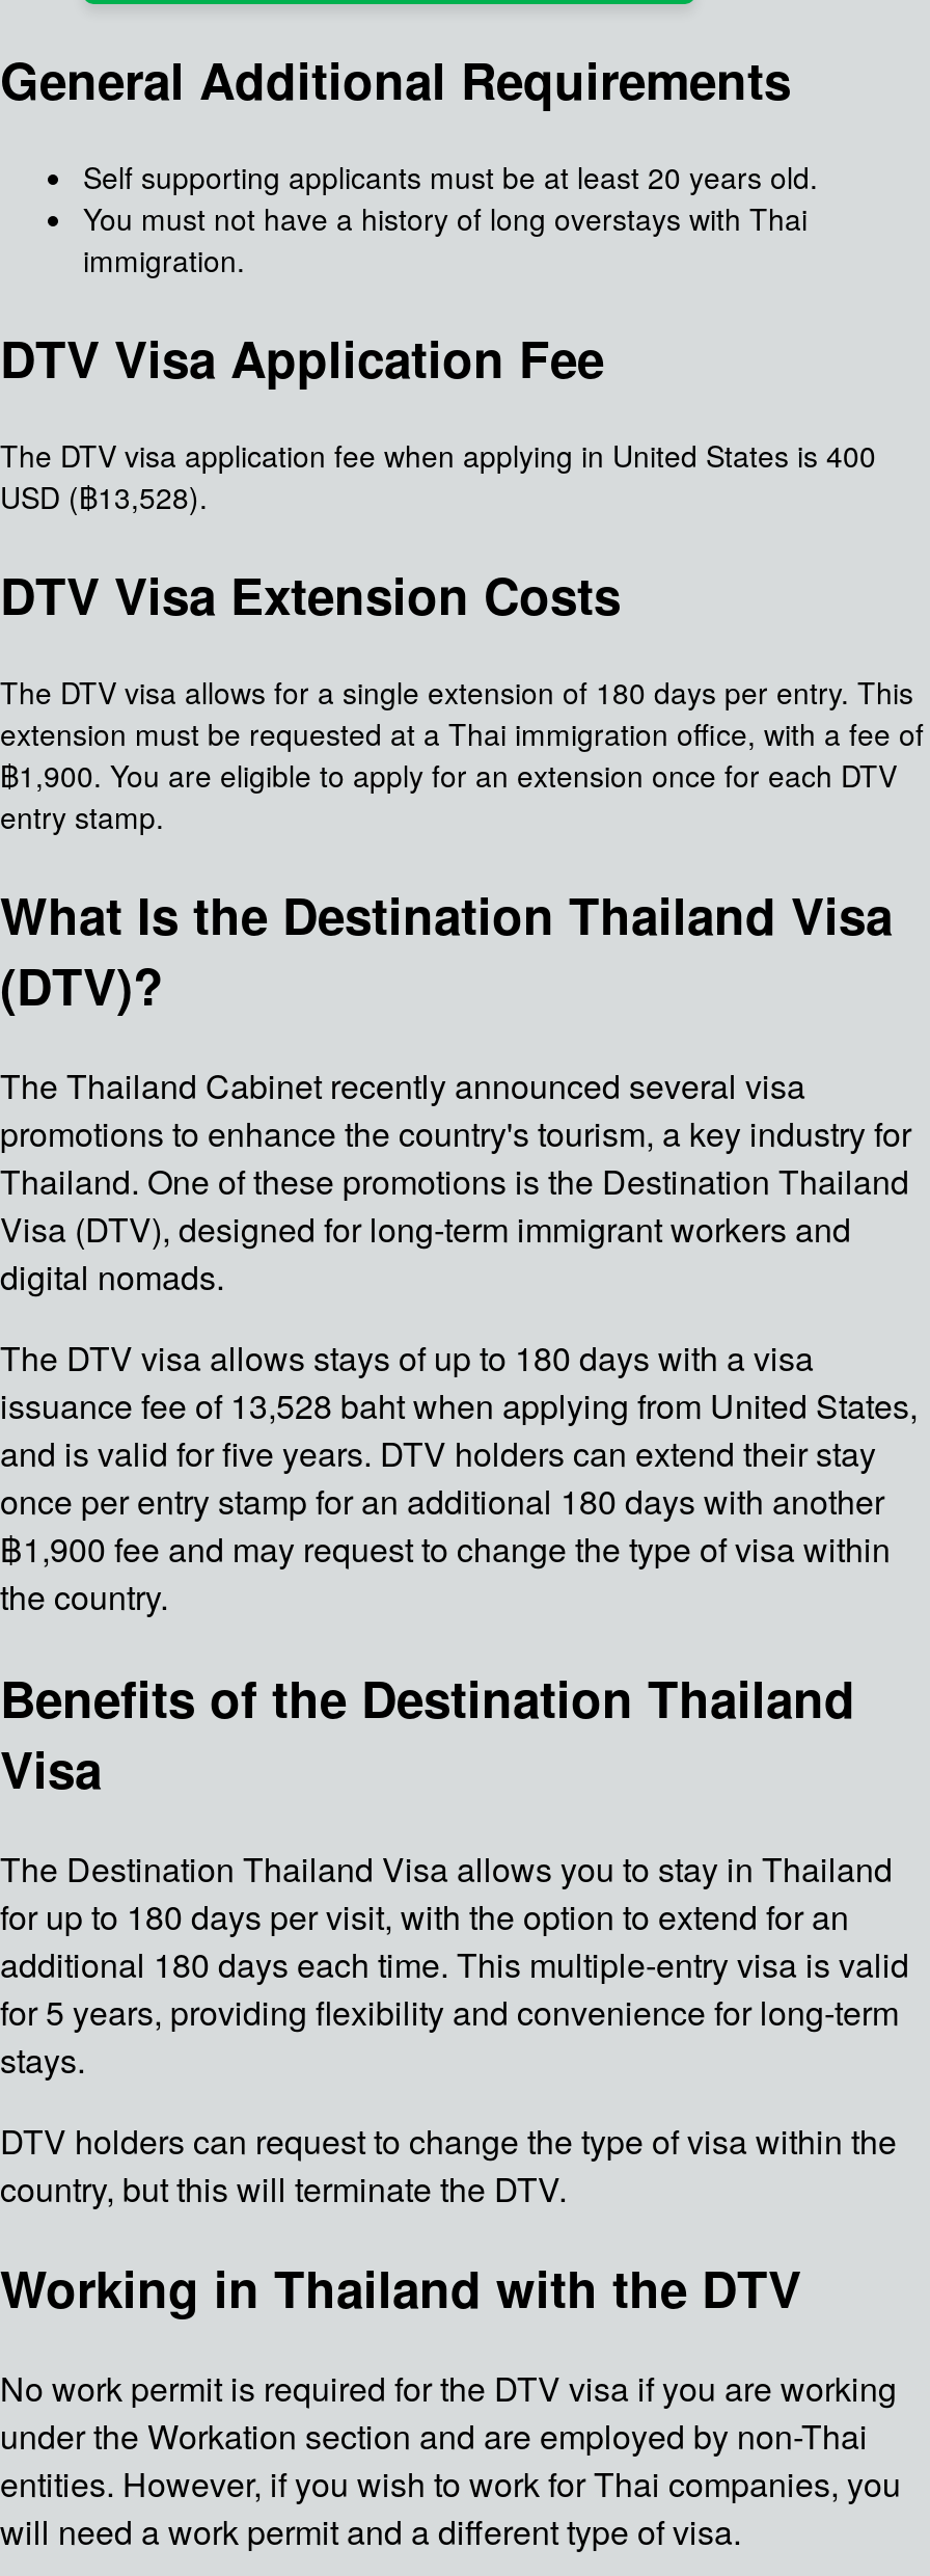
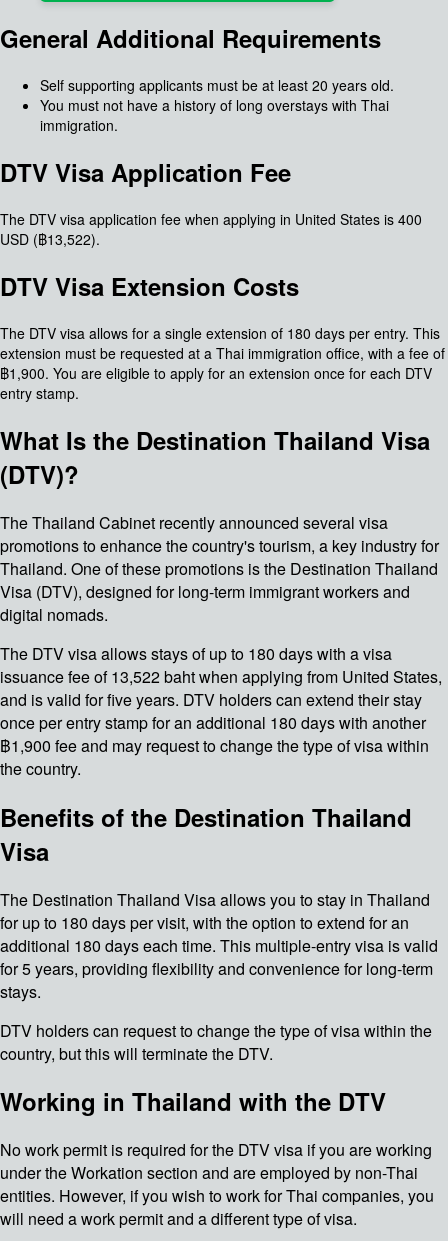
[0,476,208,517] USD (฿13,528). -> [0,229,100,249] USD (฿13,522).
[0,1381,918,1429] issuance fee of 13,528 baht when applying from United States, -> [0,665,442,688] issuance fee of 13,522 baht when applying from United States,

